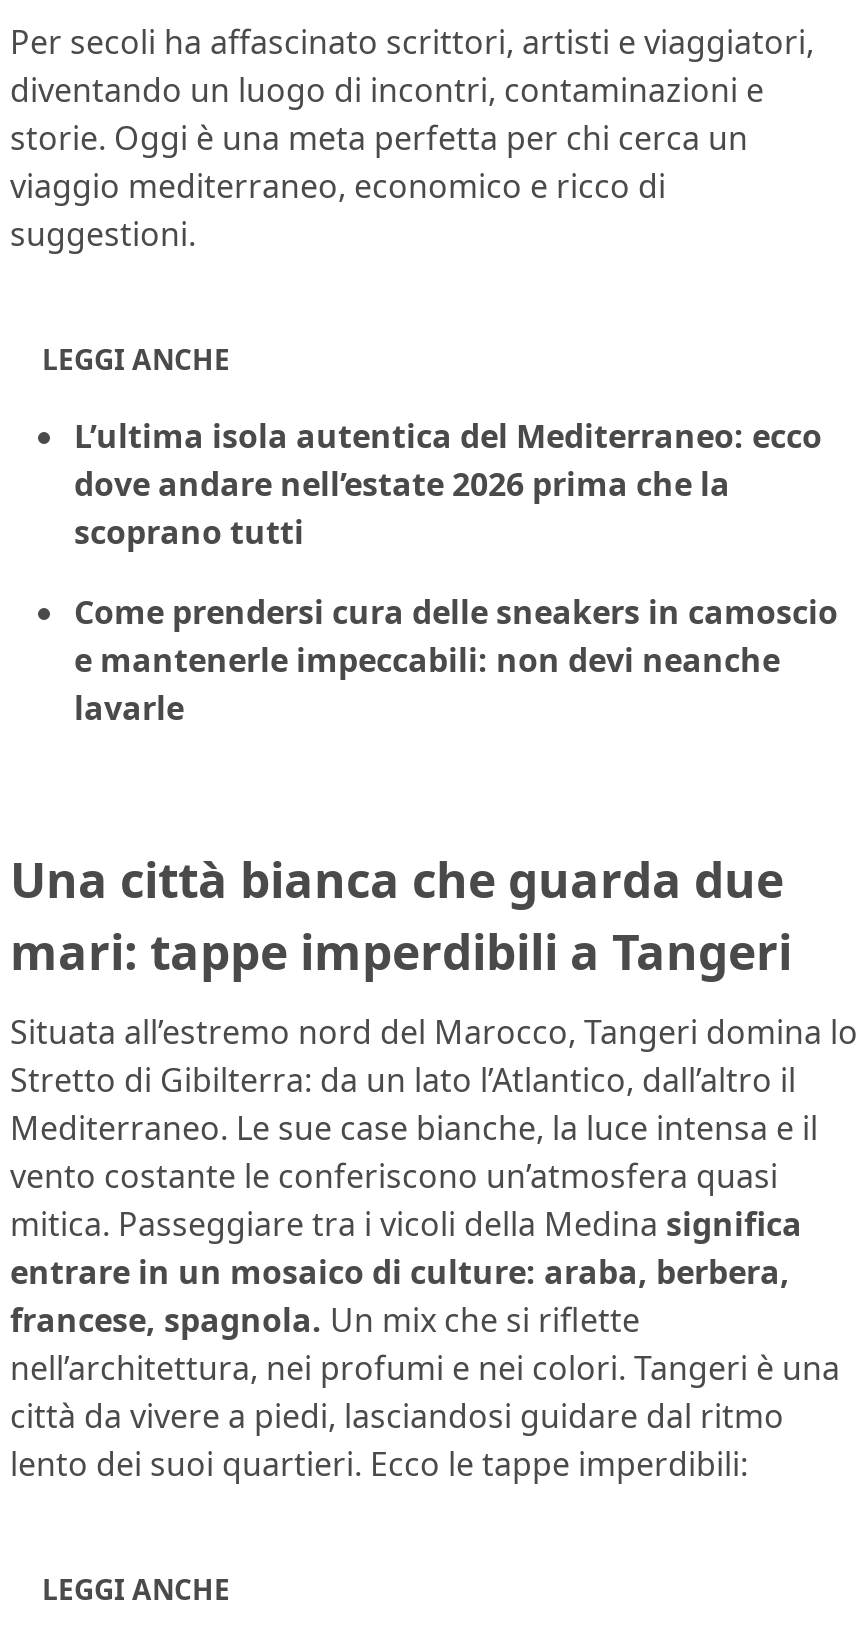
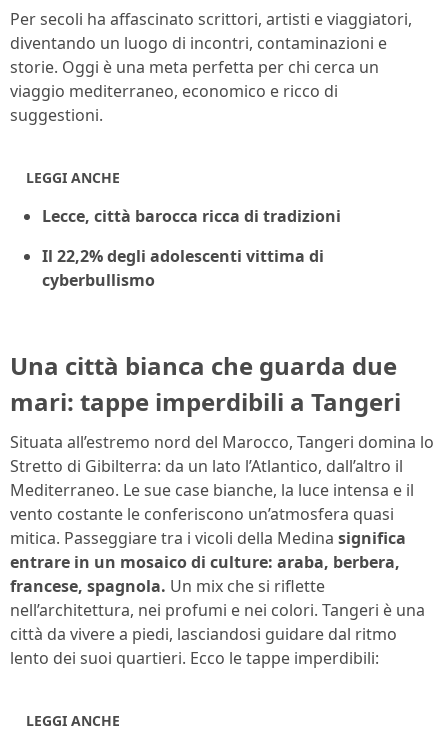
[74,415,822,555] L’ultima isola autentica del Mediterraneo: ecco | dove andare nell’estate 2026 prima che la | scoprano tutti -> [42,205,341,227] Lecce, città barocca ricca di tradizioni
[74,591,838,731] Come prendersi cura delle sneakers in camoscio | e mantenerle impeccabili: non devi neanche | lavarle -> [42,245,324,291] Il 22,2% degli adolescenti vittima di | cyberbullismo

